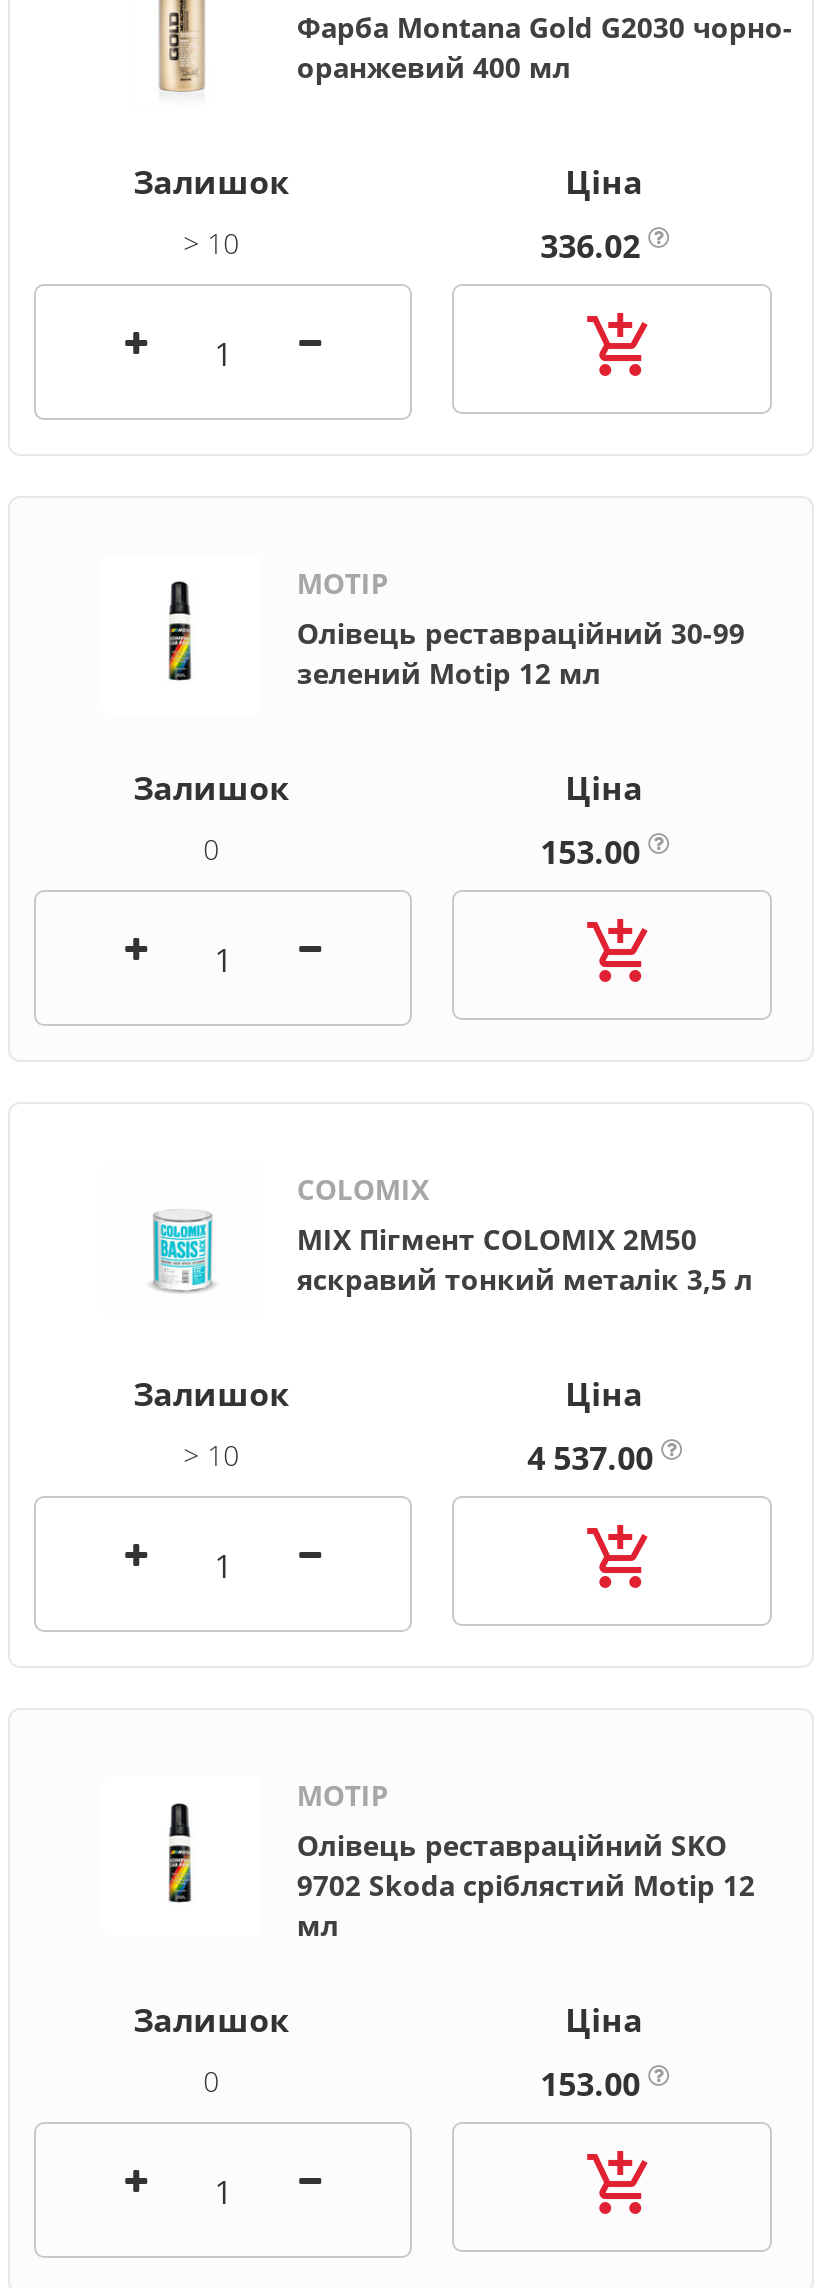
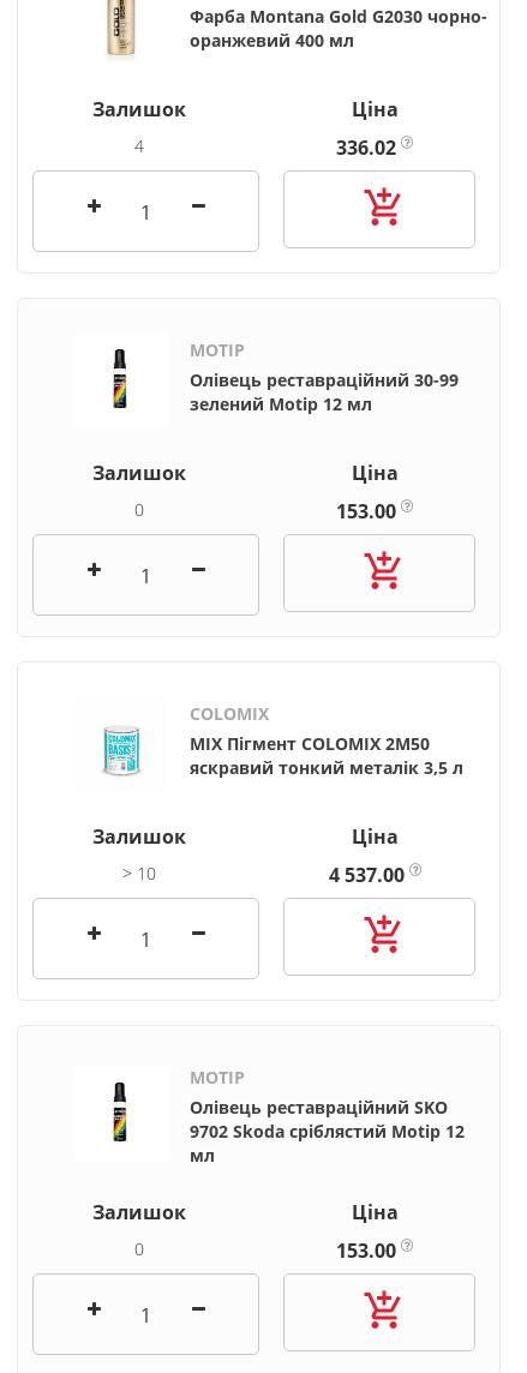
[183,224,239,262] > 10 -> [134,134,144,157] 4

